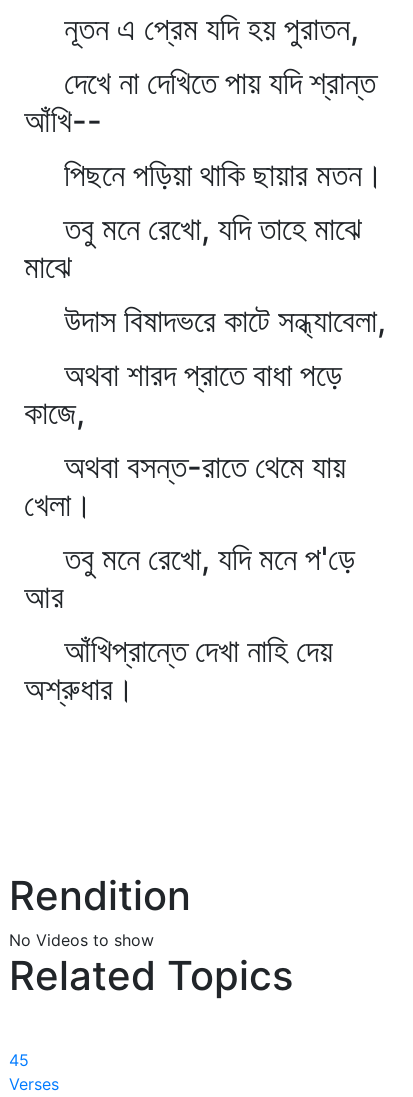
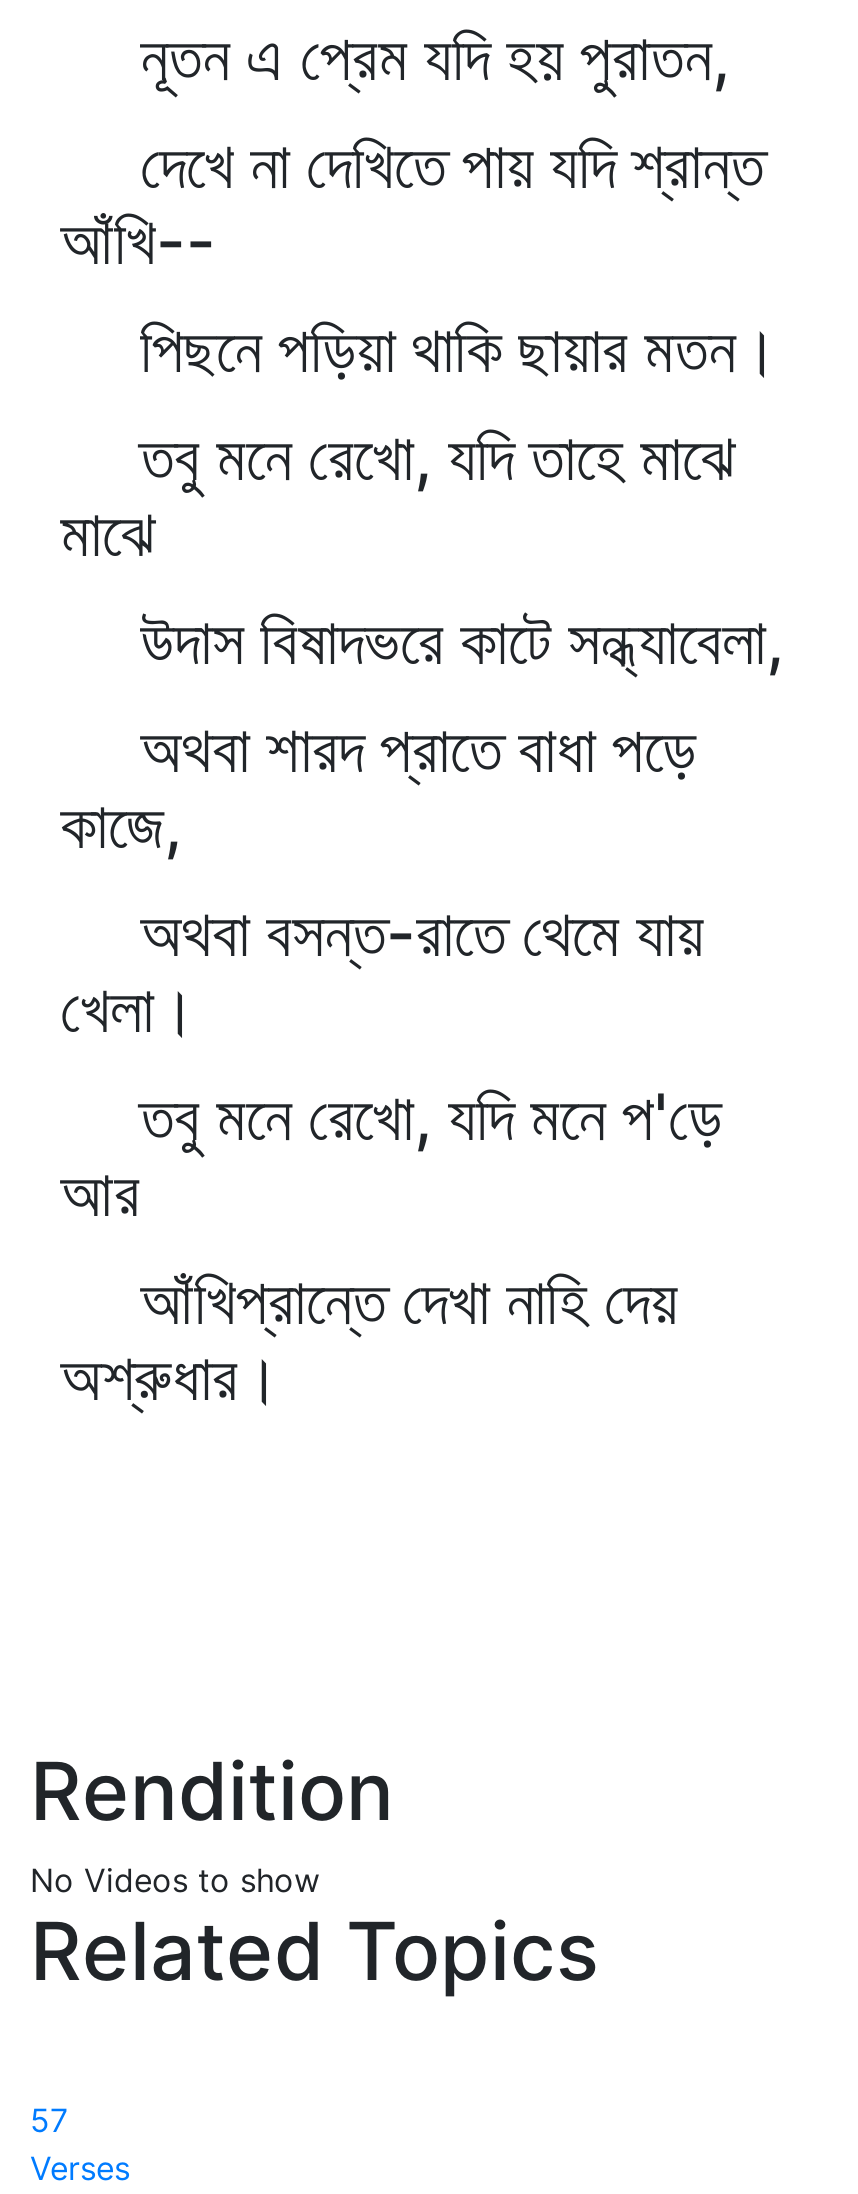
[9,1050,29,1070] 45 -> [30,2100,68,2140] 57

